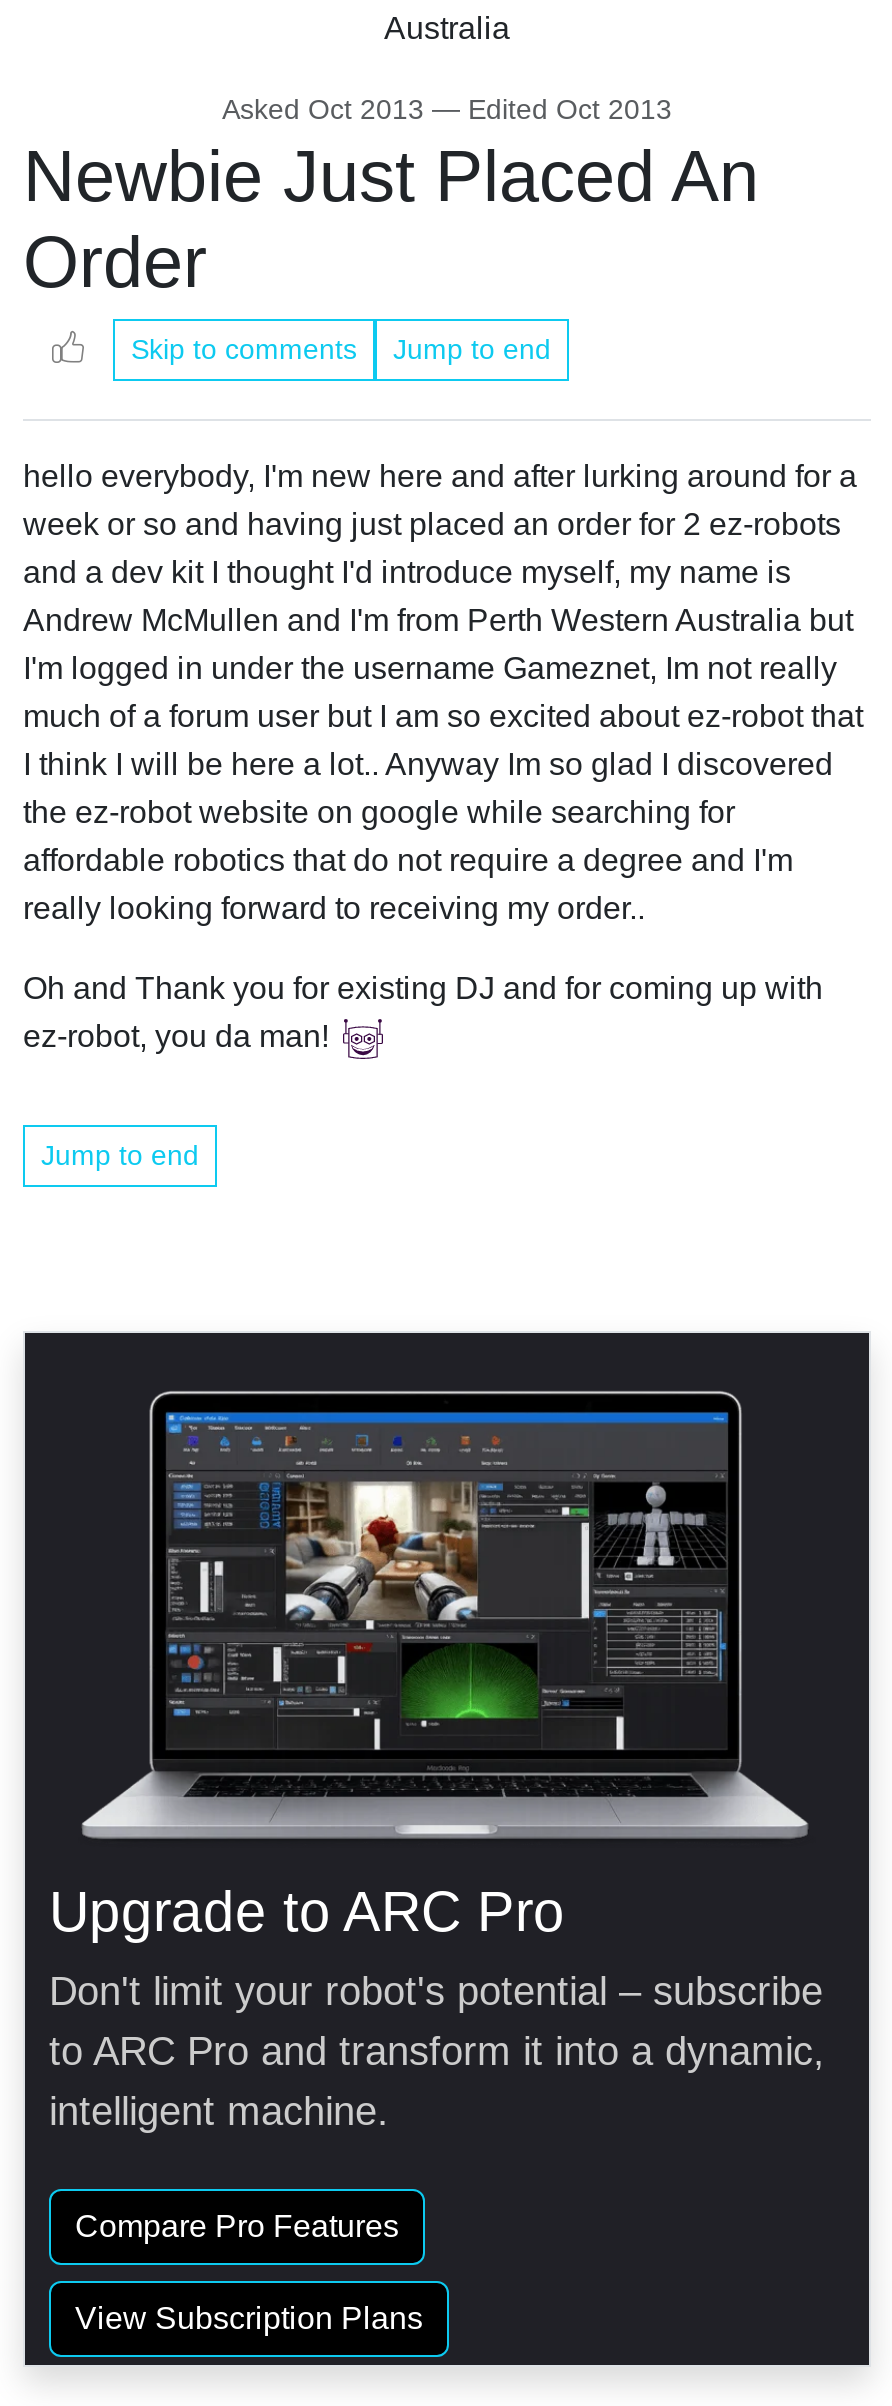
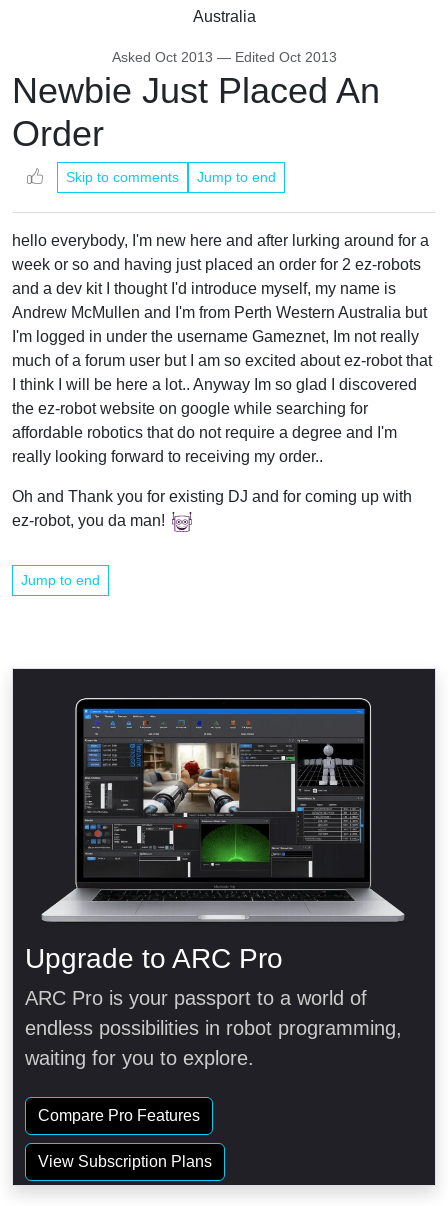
[49,1970,825,2134] Don't limit your robot's potential – subscribe | to ARC Pro and transform it into a dynamic, | intelligent machine. -> [25,987,402,1069] ARC Pro is your passport to a world of | endless possibilities in robot programming, | waiting for you to explore.

